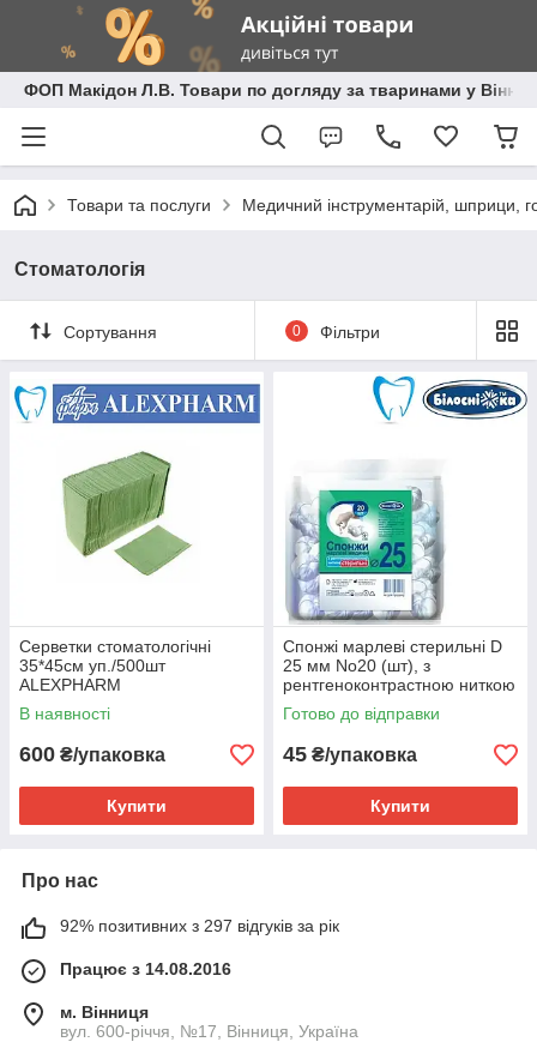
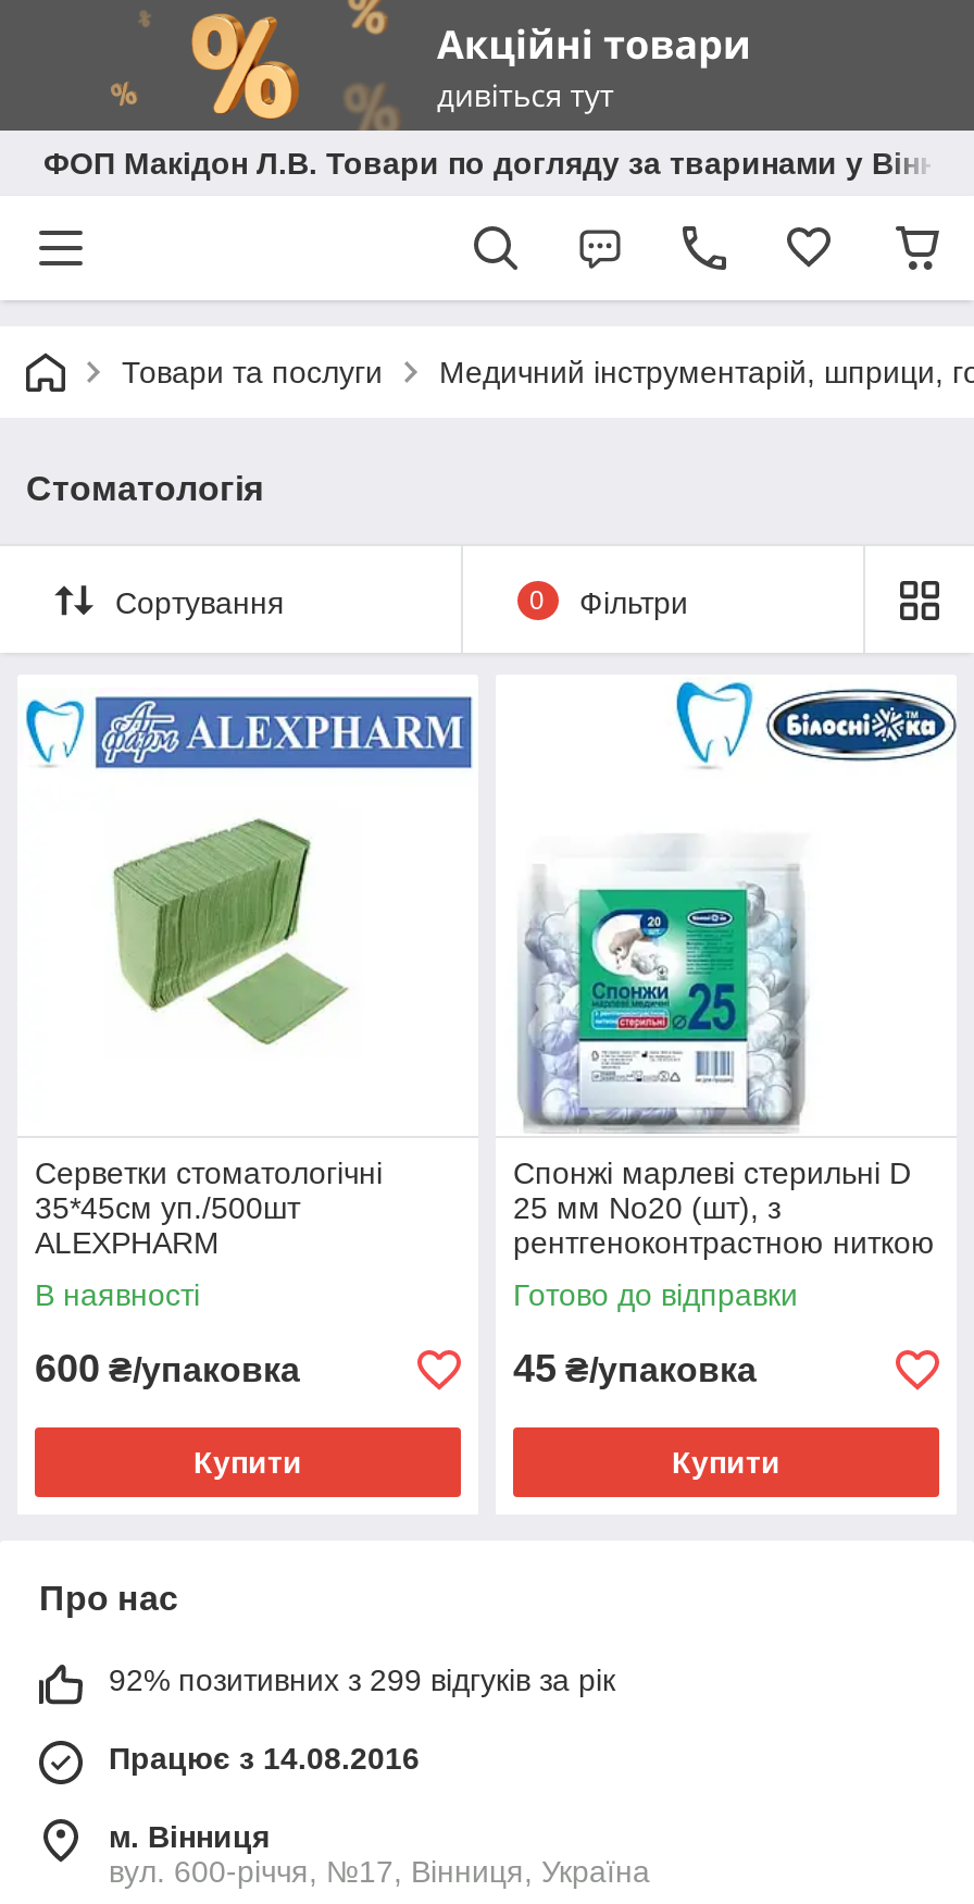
[60,916,339,935] 92% позитивних з 297 відгуків за рік -> [109,1662,615,1697] 92% позитивних з 299 відгуків за рік

